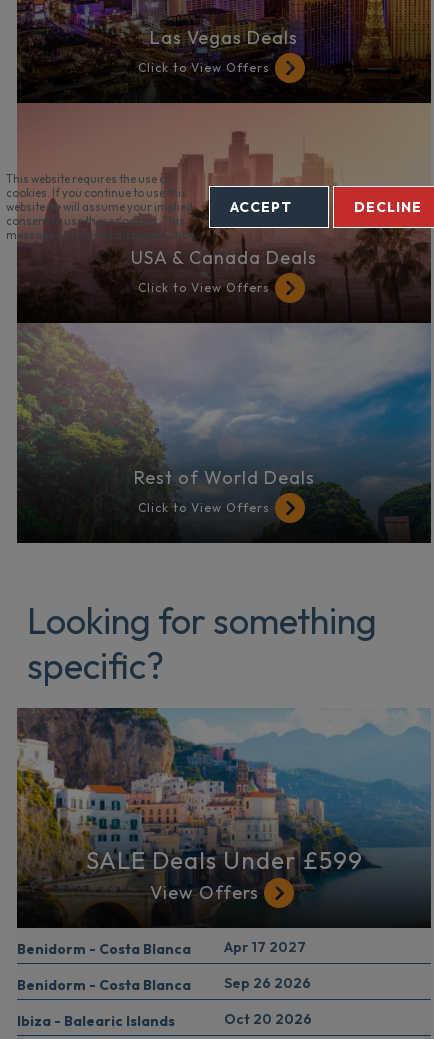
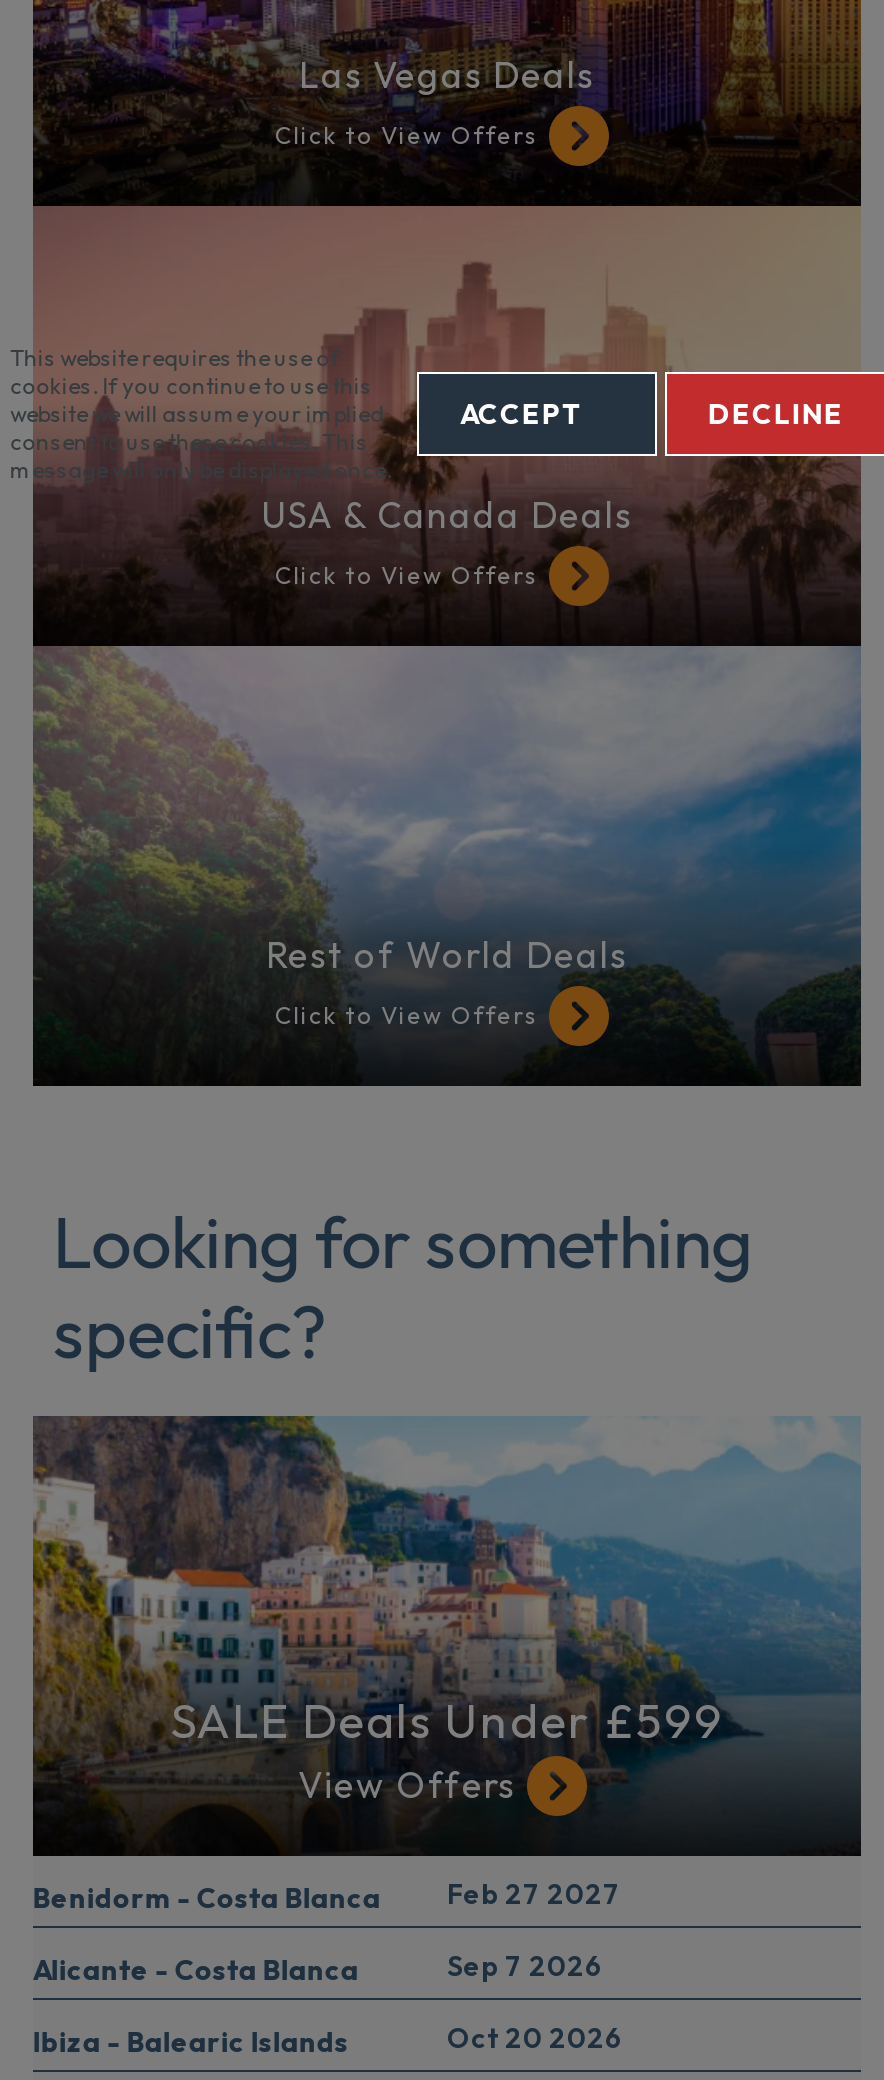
[17,938,306,958] Benidorm - Costa Blanca Apr 17 2027 -> [33,1876,621,1915] Benidorm - Costa Blanca Feb 27 2027
[17,974,311,994] Benidorm - Costa Blanca | Sep 26 2026 -> [33,1948,603,1987] Alicante - Costa Blanca | Sep 7 2026

